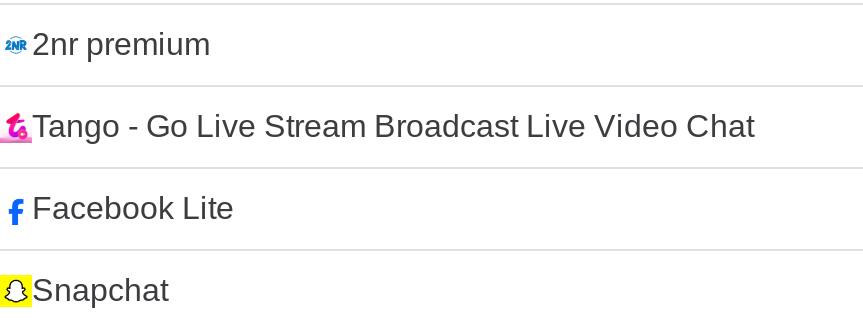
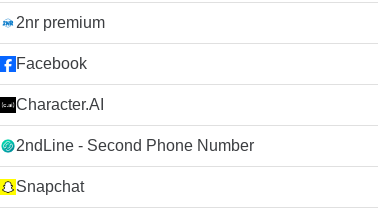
[32,109,754,225] Tango - Go Live Stream Broadcast Live Video Chat | Facebook Lite -> [16,55,254,154] Facebook | Character.AI | 2ndLine - Second Phone Number

